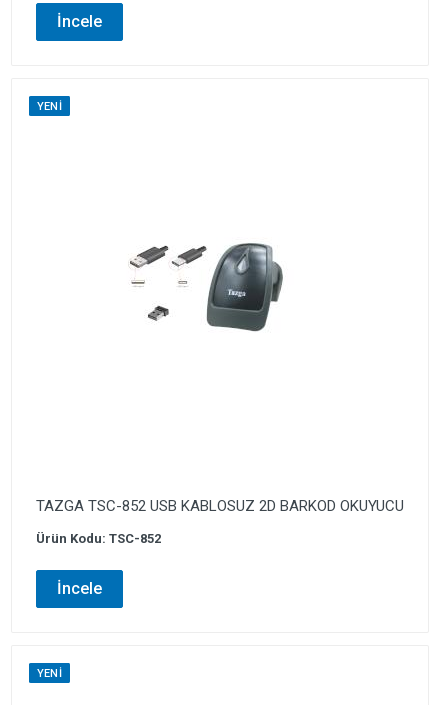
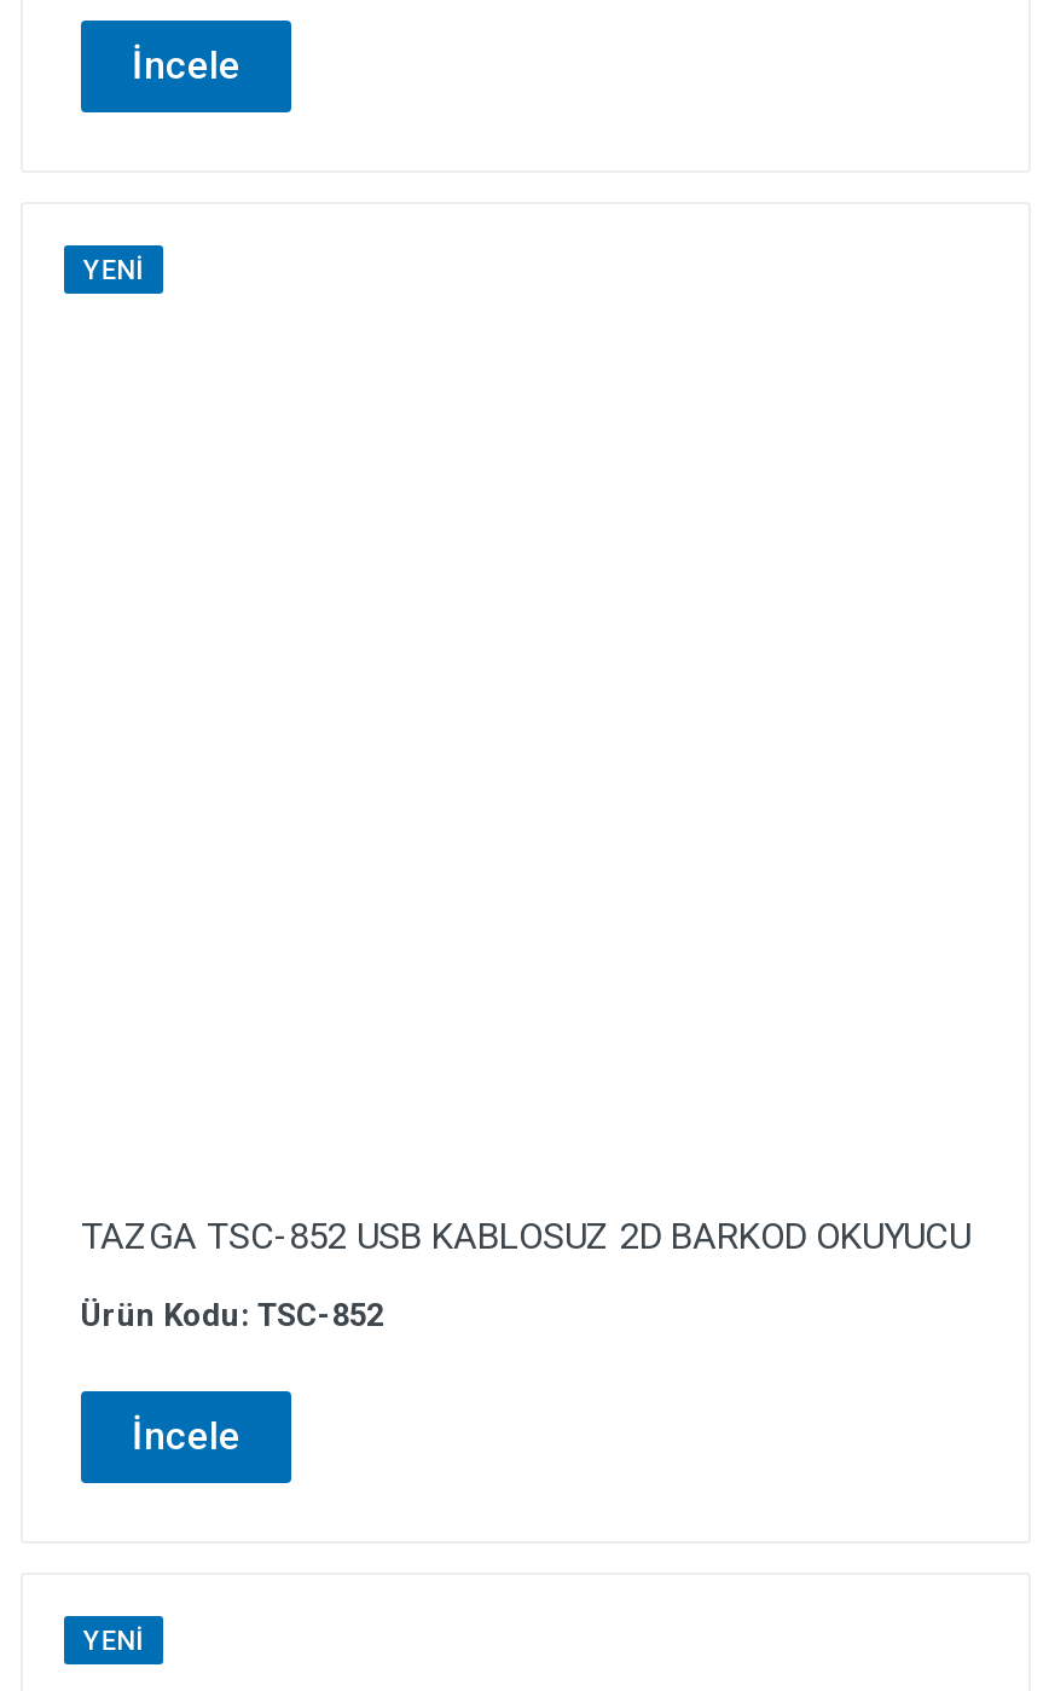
[129,242,284,332] [image] -> none

